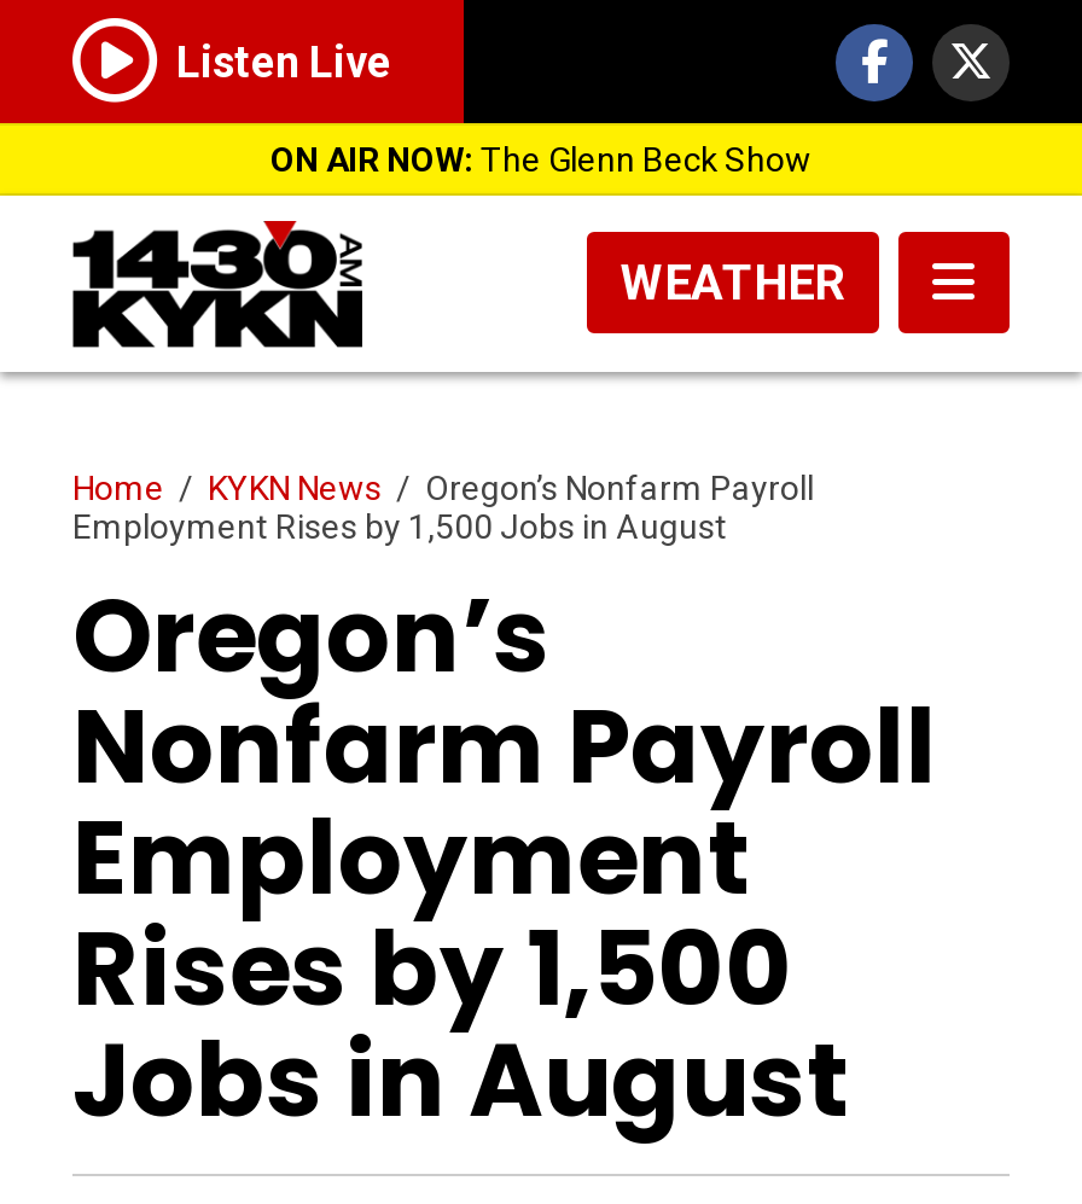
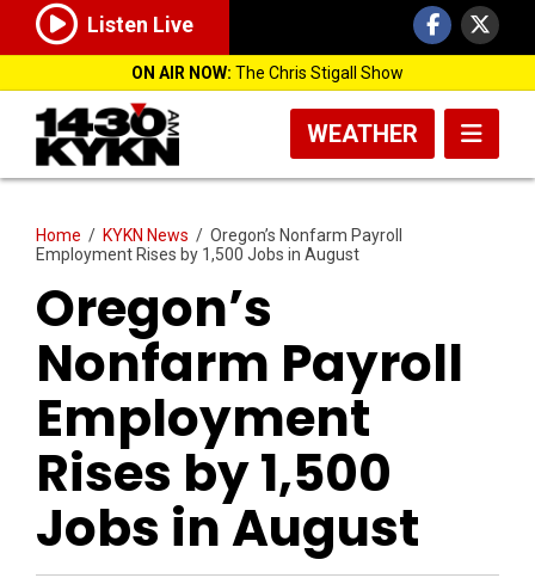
[270,140,812,179] ON AIR NOW: The Glenn Beck Show -> [131,63,404,82] ON AIR NOW: The Chris Stigall Show

